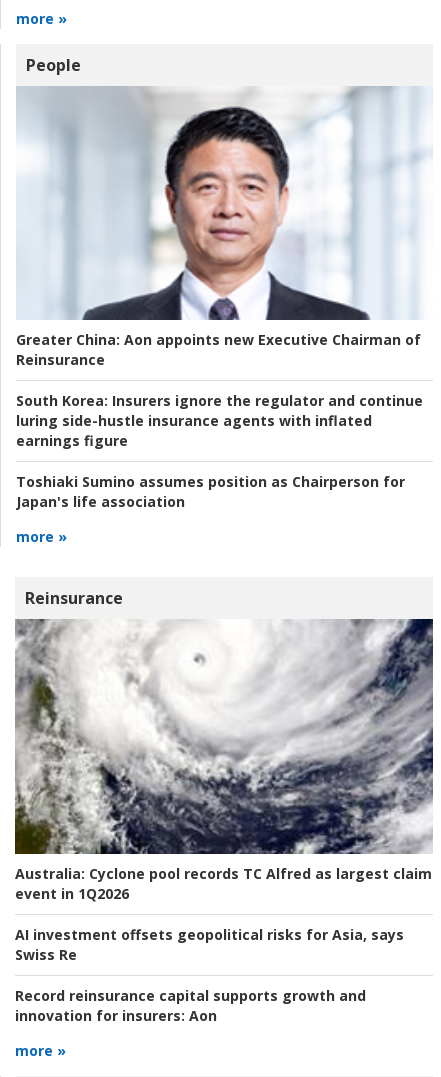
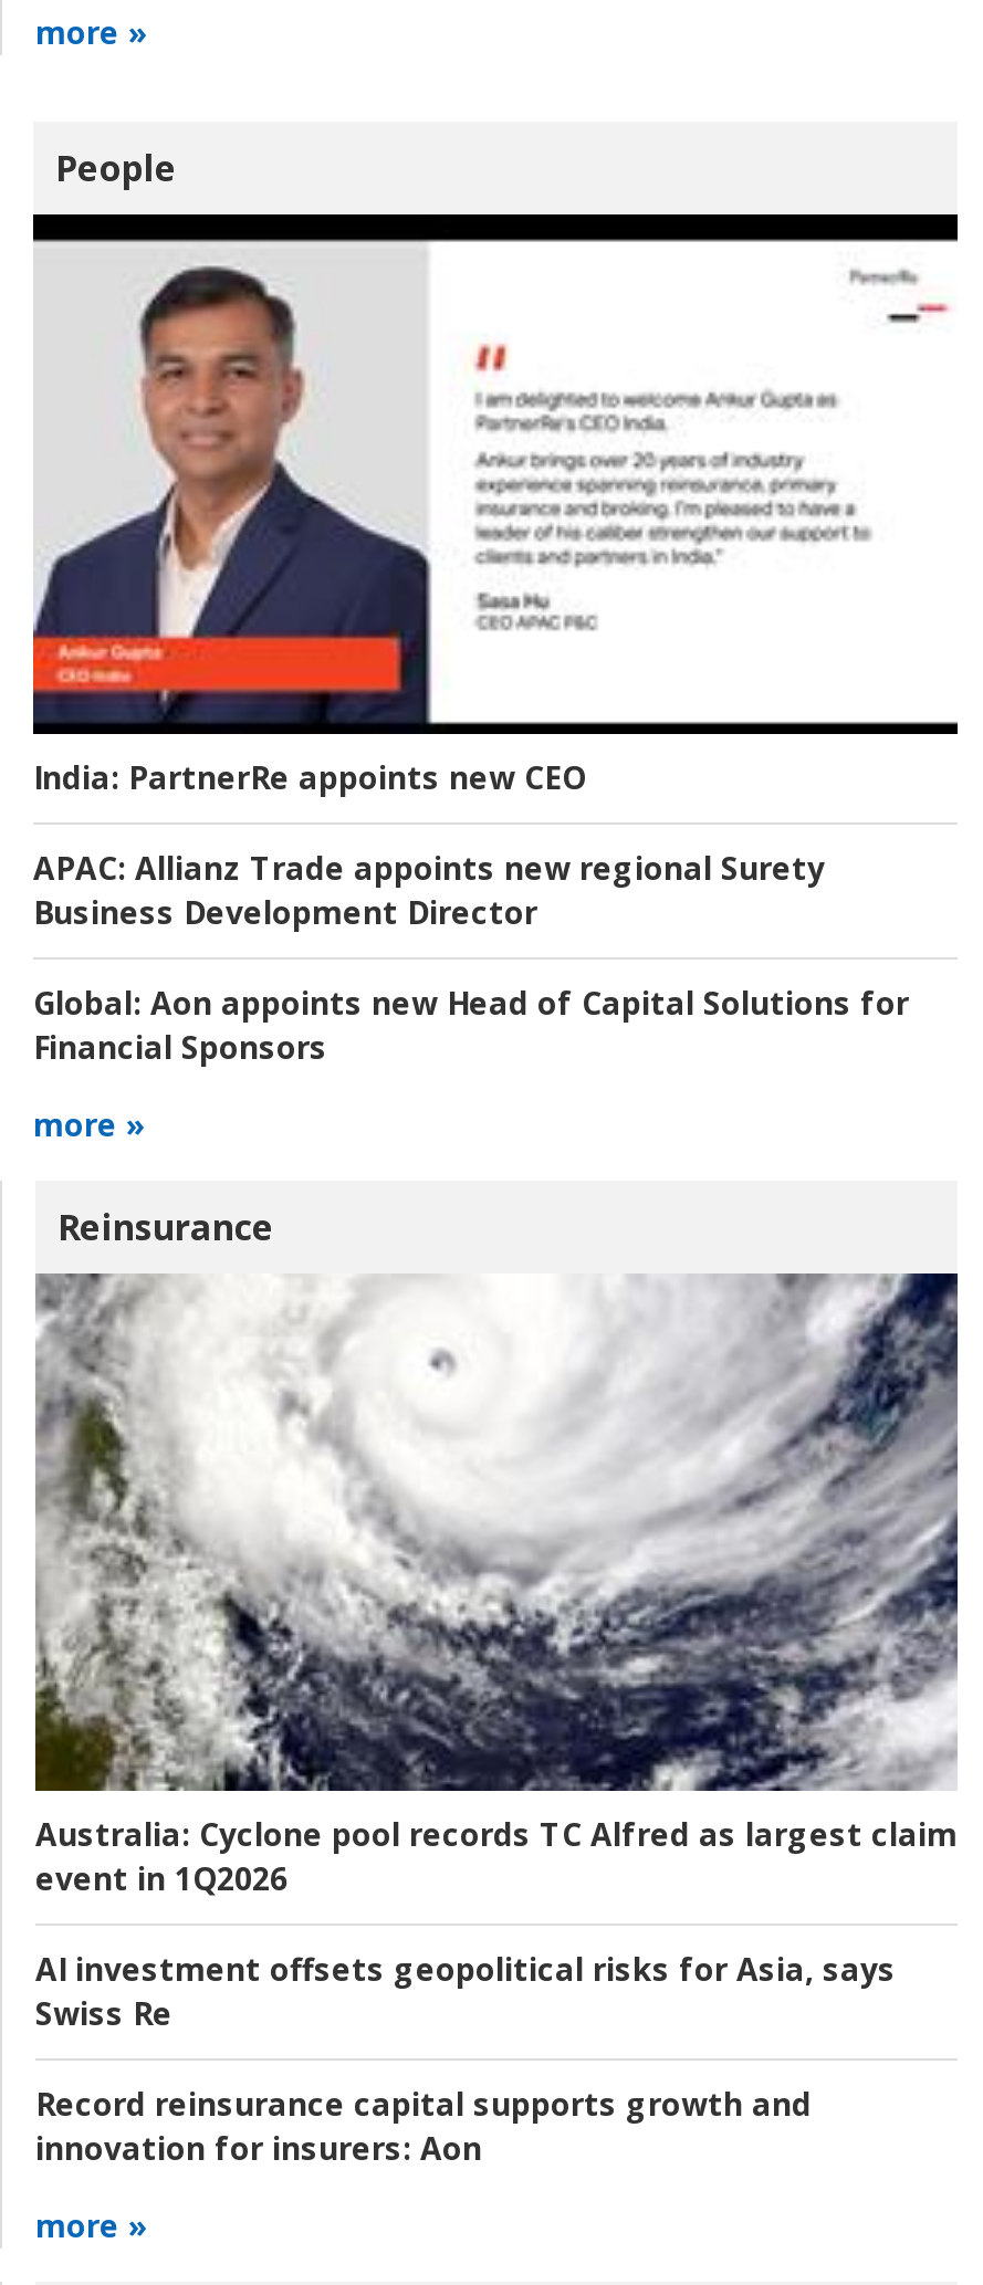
[15,86,427,321] [image] -> [31,211,960,653] [image]
[16,330,421,369] Greater China: Aon appoints new Executive Chairman of | Reinsurance -> [33,756,586,798] India: PartnerRe appoints new CEO
[16,391,423,450] South Korea: Insurers ignore the regulator and continue | luring side-hustle insurance agents with inflated | earnings figure -> [33,847,825,933] APAC: Allianz Trade appoints new regional Surety | Business Development Director
[16,472,405,511] Toshiaki Sumino assumes position as Chairperson for | Japan's life association -> [33,982,909,1068] Global: Aon appoints new Head of Capital Solutions for | Financial Sponsors

